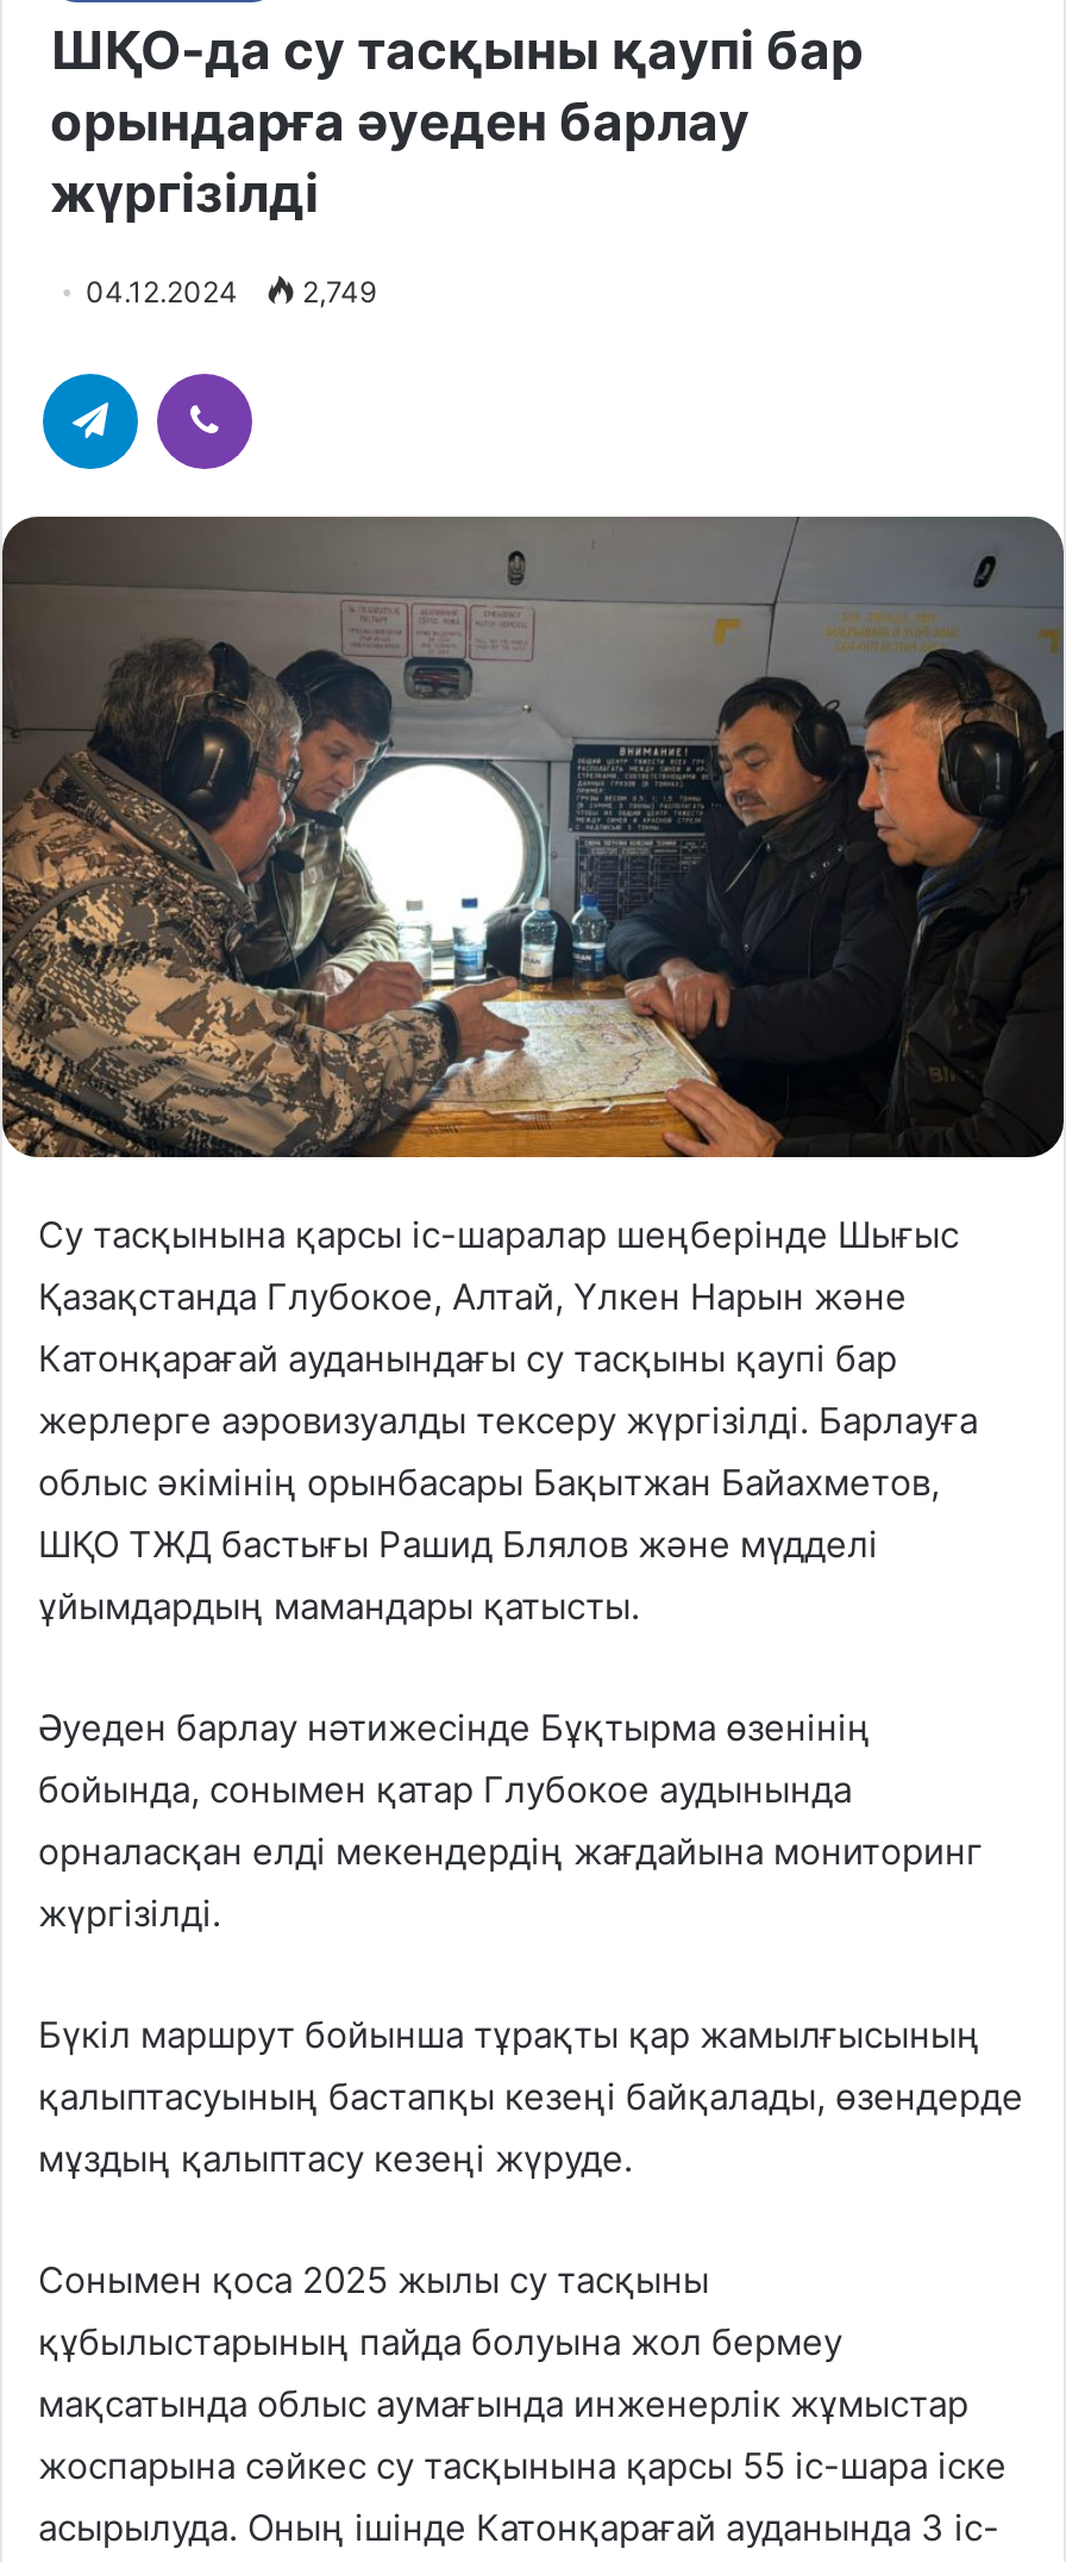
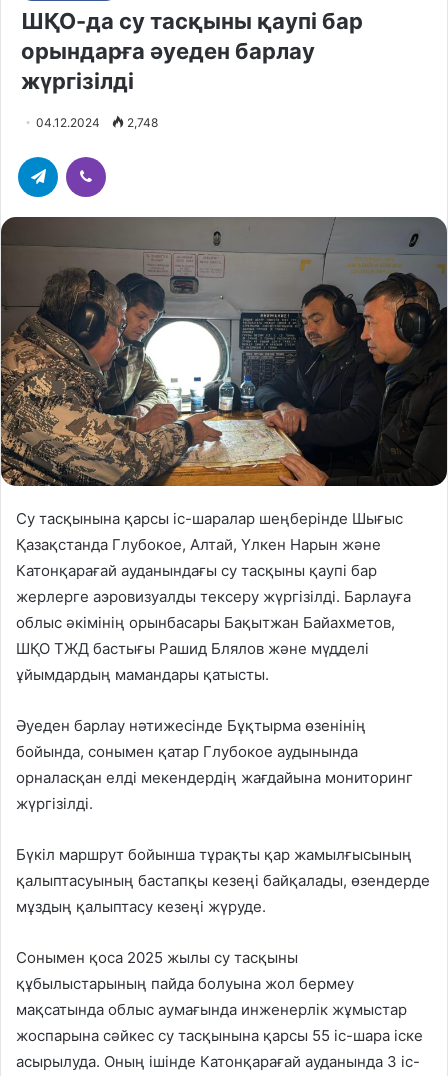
[86,273,376,309] 04.12.2024 2,749 -> [36,115,158,130] 04.12.2024 2,748

